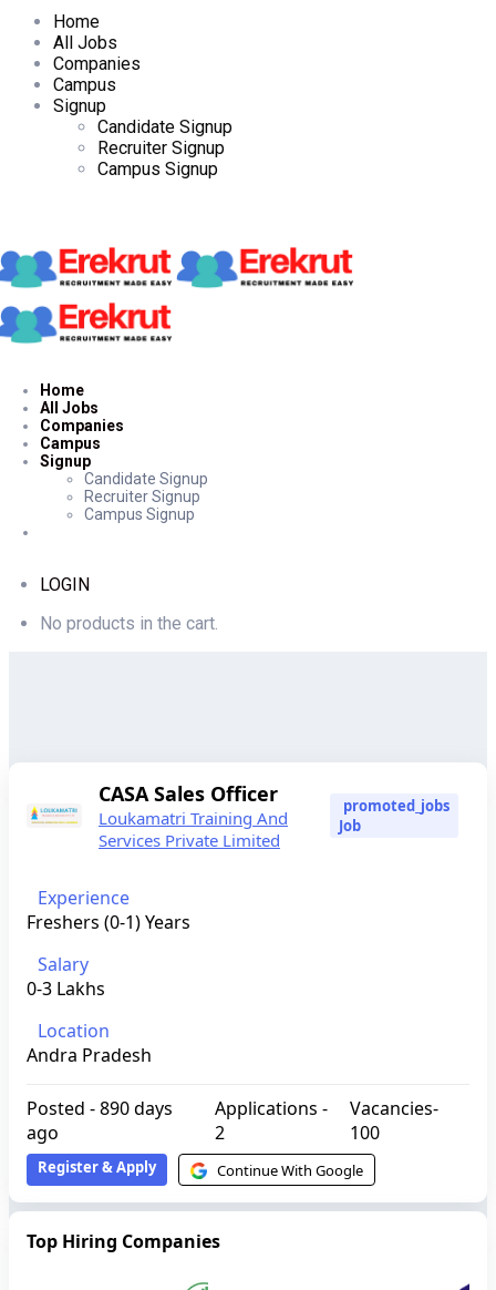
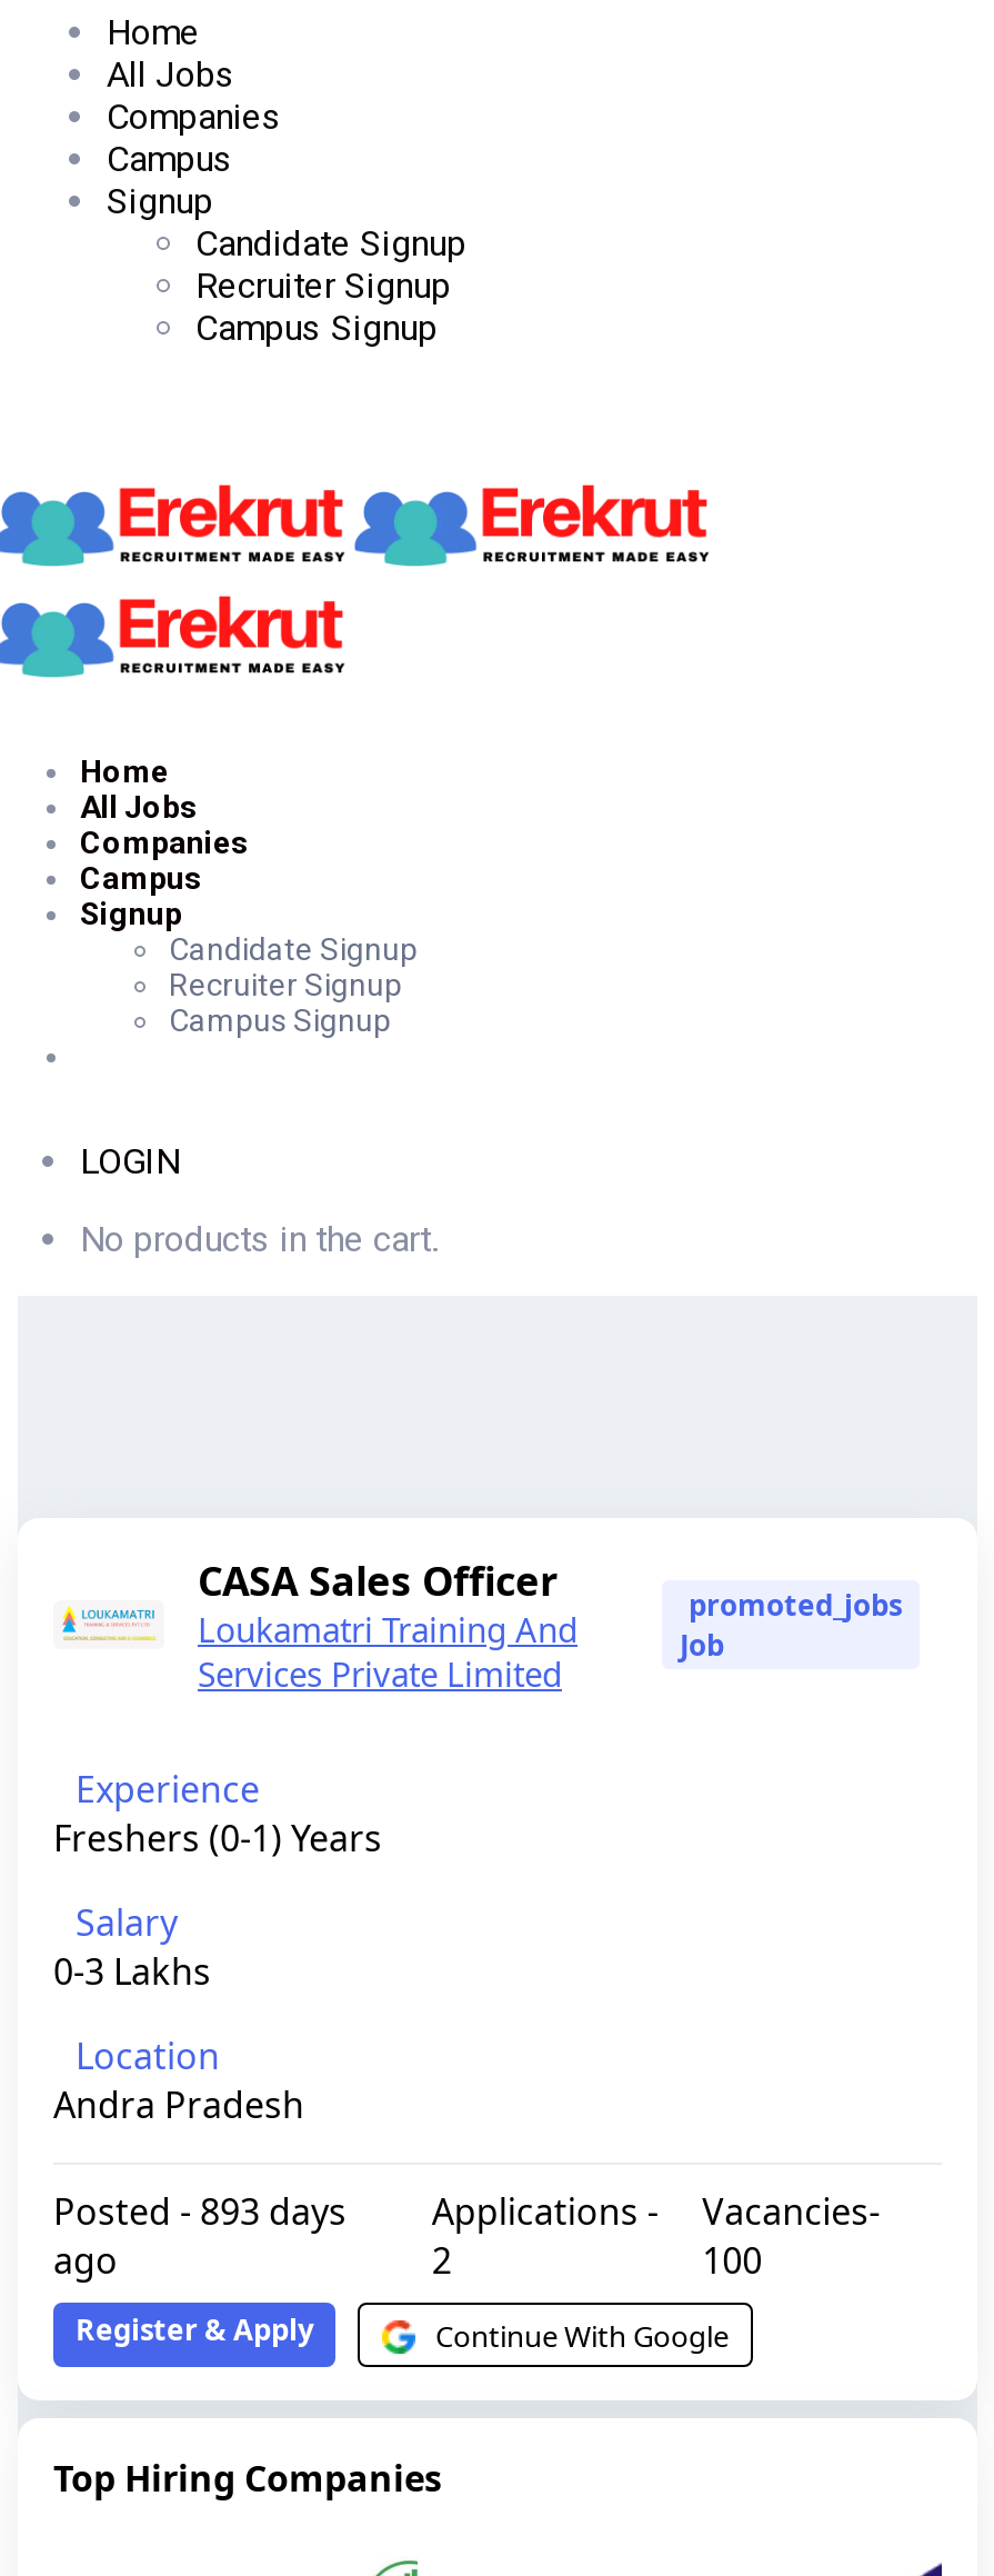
[27,1096,439,1121] Posted - 890 days Applications - Vacancies- -> [53,2187,880,2236] Posted - 893 days Applications - Vacancies-

